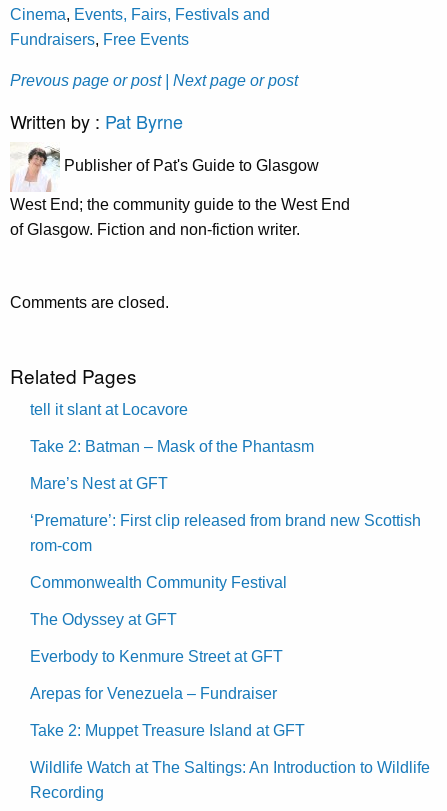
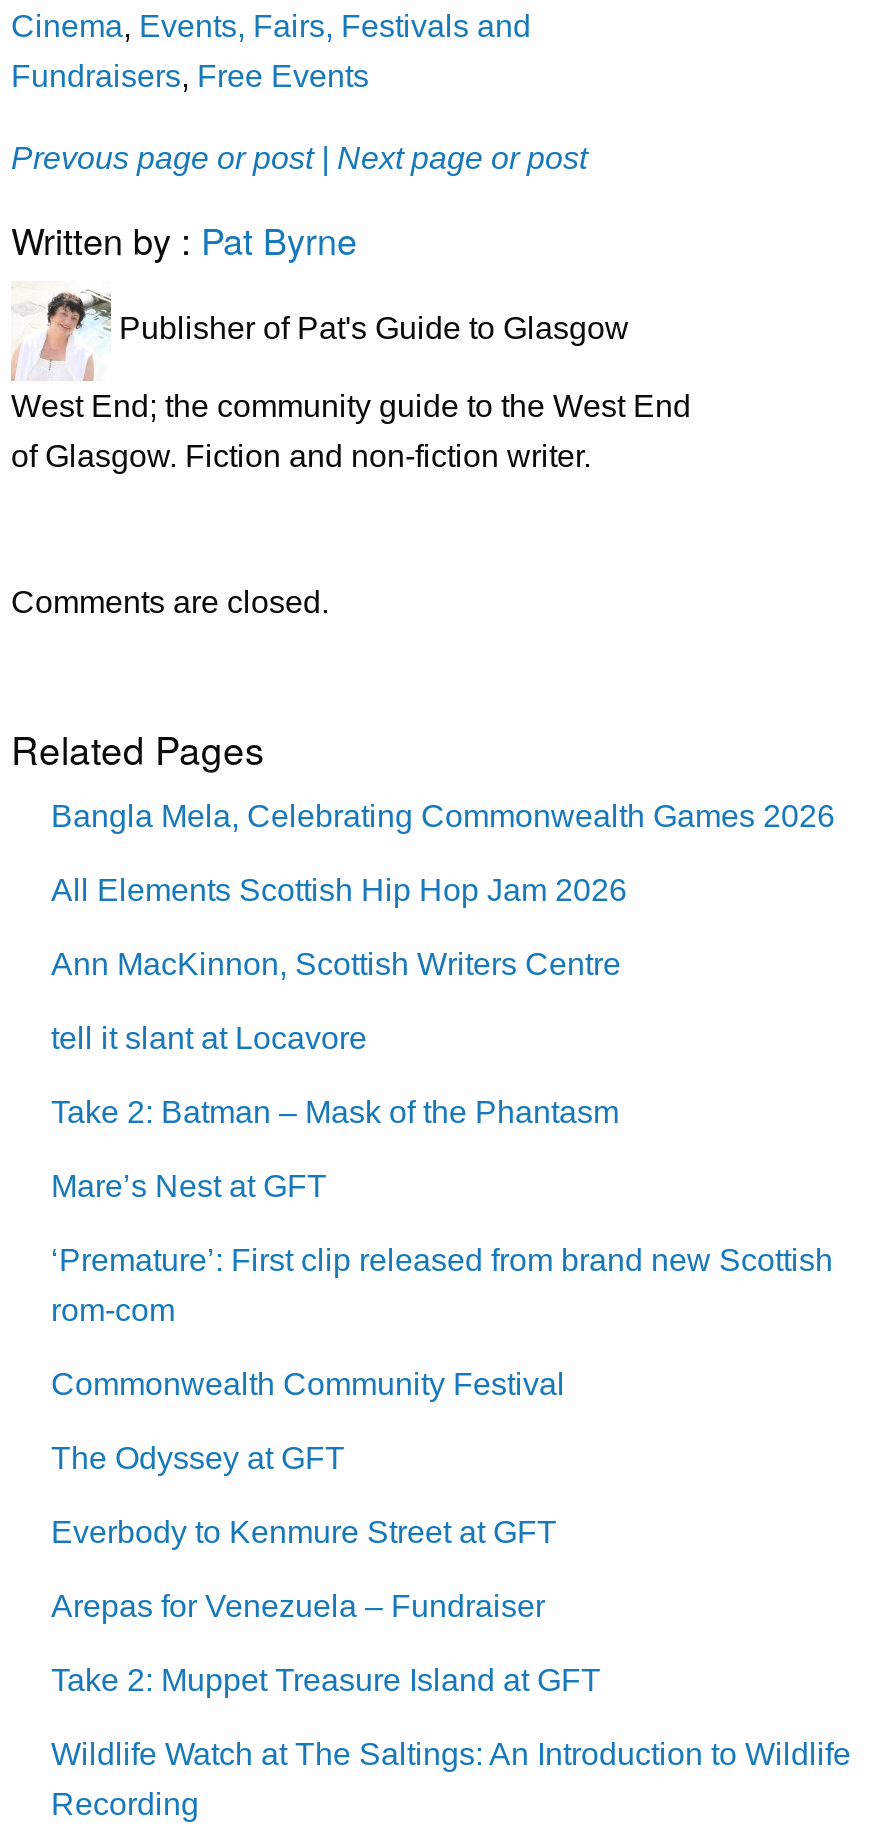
none -> [51,799,835,981] Bangla Mela, Celebrating Commonwealth Games 2026 | All Elements Scottish Hip Hop Jam 2026 | Ann MacKinnon, Scottish Writers Centre

